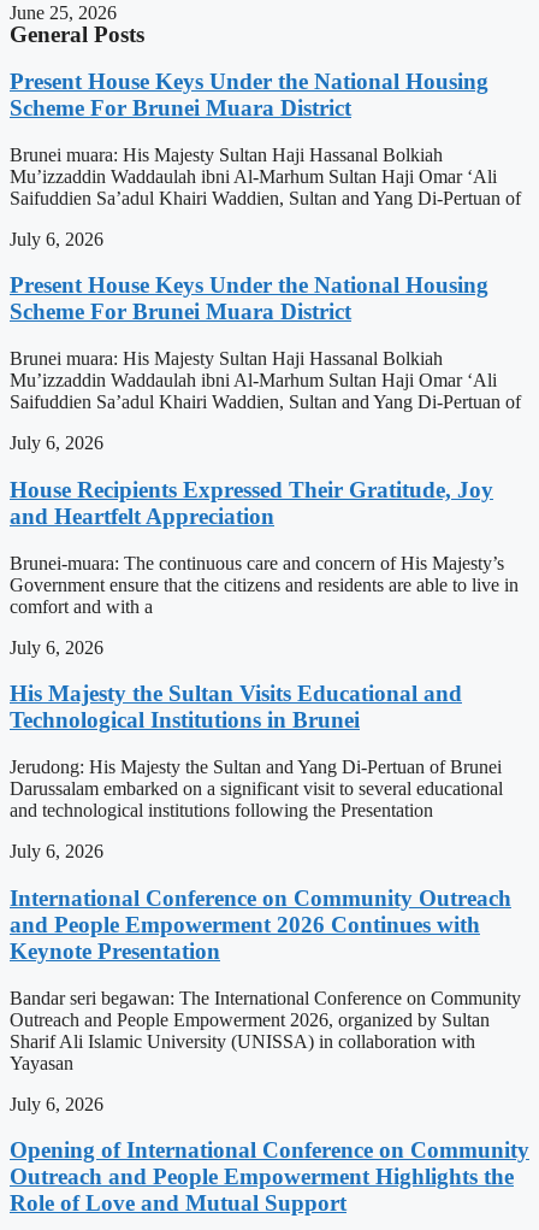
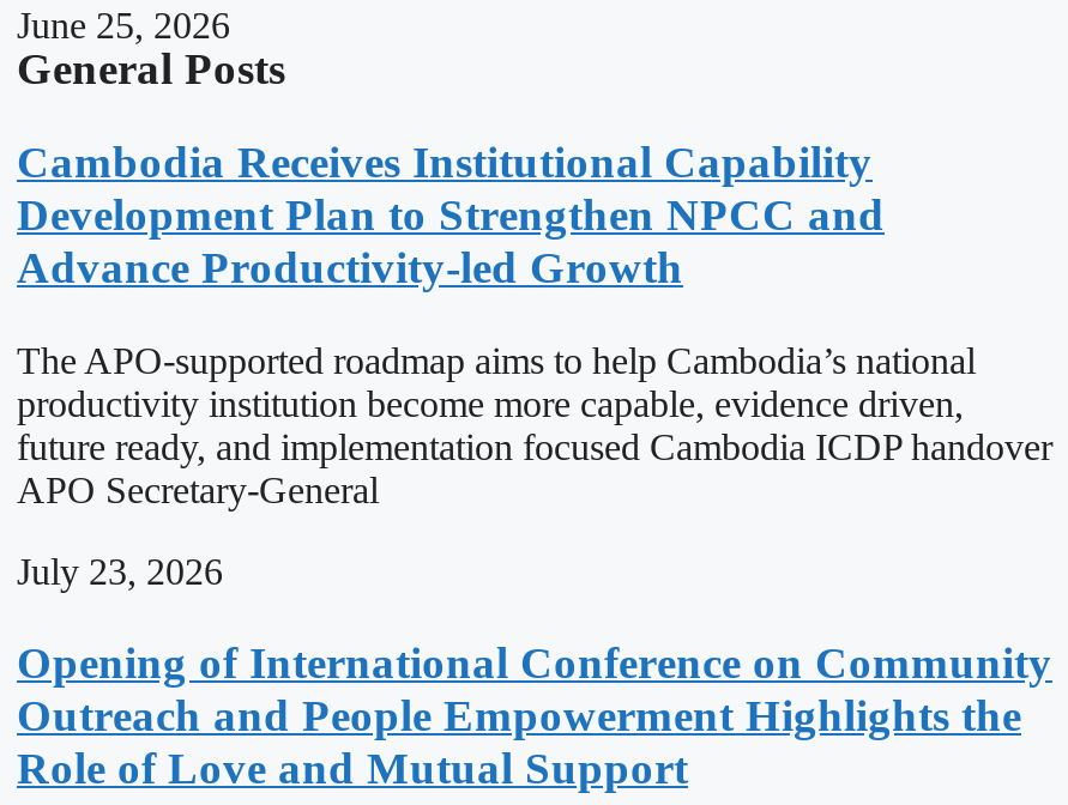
[10,69,521,1114] Present House Keys Under the National Housing | Scheme For Brunei Muara District | Brunei muara: His Majesty Sultan Haji Hassanal Bolkiah | Mu’izzaddin Waddaulah ibni Al-Marhum Sultan Haji Omar ‘Ali | Saifuddien Sa’adul Khairi Waddien, Sultan and Yang Di-Pertuan of | July 6, 2026 | Present House Keys Under the National Housing | Scheme For Brunei Muara District | Brunei muara: His Majesty Sultan Haji Hassanal Bolkiah | Mu’izzaddin Waddaulah ibni Al-Marhum Sultan Haji Omar ‘Ali | Saifuddien Sa’adul Khairi Waddien, Sultan and Yang Di-Pertuan of | July 6, 2026 | House Recipients Expressed Their Gratitude, Joy | and Heartfelt Appreciation | Brunei-muara: The continuous care and concern of His Majesty’s | Government ensure that the citizens and residents are able to live in | comfort and with a | July 6, 2026 | His Majesty the Sultan Visits Educational and | Technological Institutions in Brunei | Jerudong: His Majesty the Sultan and Yang Di-Pertuan of Brunei | Darussalam embarked on a significant visit to several educational | and technological institutions following the Presentation | July 6, 2026 | International Conference on Community Outreach | and People Empowerment 2026 Continues with | Keynote Presentation | Bandar seri begawan: The International Conference on Community | Outreach and People Empowerment 2026, organized by Sultan | Sharif Ali Islamic University (UNISSA) in collaboration with | Yayasan | July 6, 2026 -> [17,137,1052,591] Cambodia Receives Institutional Capability | Development Plan to Strengthen NPCC and | Advance Productivity-led Growth | The APO-supported roadmap aims to help Cambodia’s national | productivity institution become more capable, evidence driven, | future ready, and implementation focused Cambodia ICDP handover | APO Secretary-General | July 23, 2026

